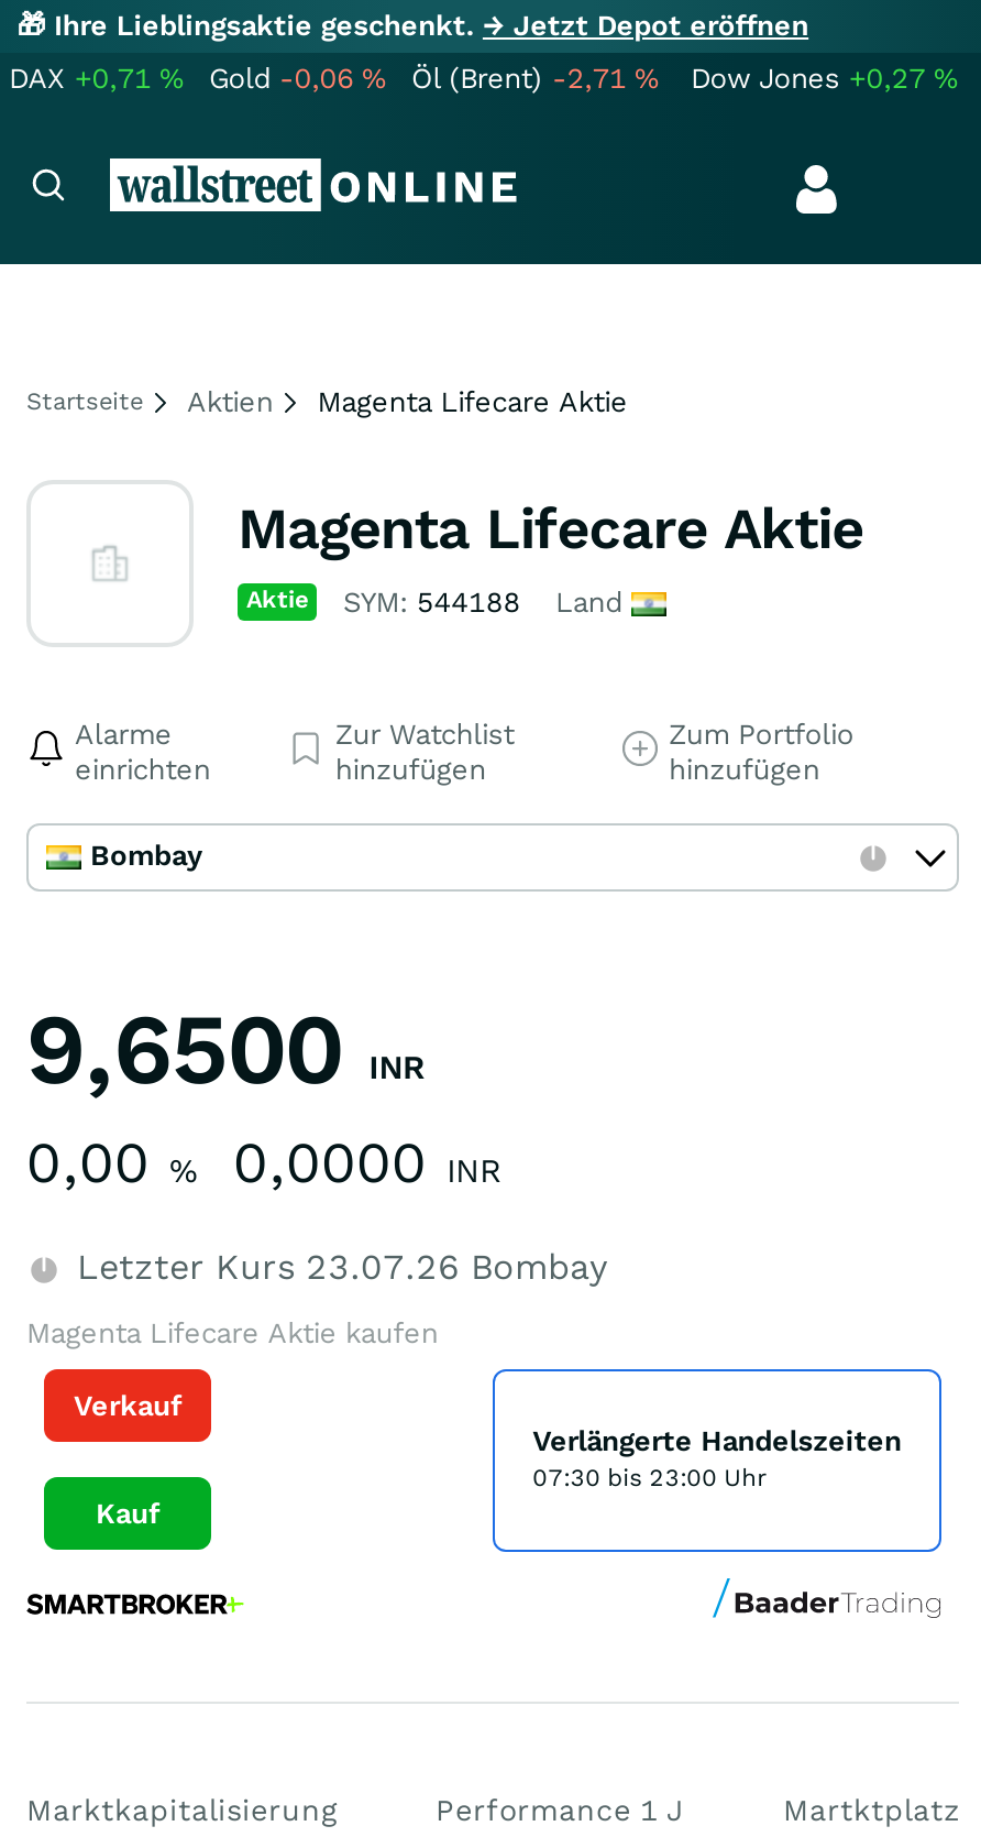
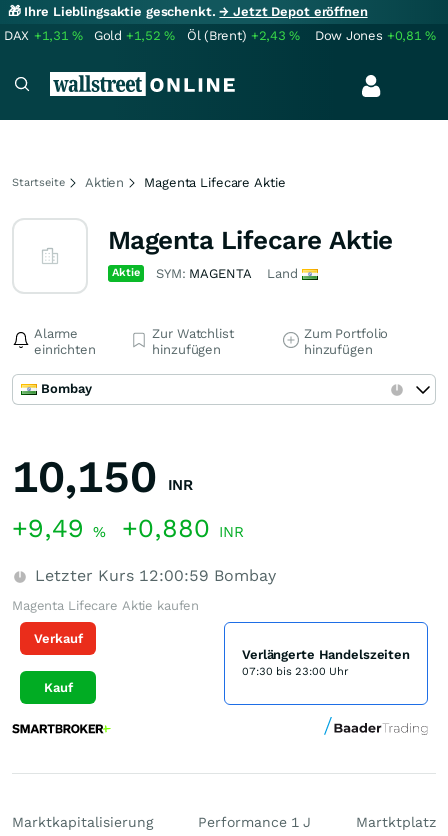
[9,62,183,95] DAX +0,71% -> [4,28,83,43] DAX +1,31%
[209,62,385,95] Gold -0,06% -> [94,28,175,43] Gold +1,52%
[411,62,658,95] Öl (Brent) -2,71% -> [187,28,300,43] Öl (Brent) +2,43%
[691,62,957,95] Dow Jones +0,27% -> [315,28,436,43] Dow Jones +0,81%
[343,586,520,619] SYM: 544188 -> [156,266,251,281] SYM: MAGENTA
[26,991,424,1107] 9,6500 INR -> [12,450,193,503] 10,150 INR
[26,1129,501,1195] 0,00% 0,0000 INR -> [12,513,244,543] +9,49% +0,880 INR
[66,1246,607,1288] Letzter Kurs 23.07.26 Bombay -> [30,566,276,585] Letzter Kurs 12:00:59 Bombay

